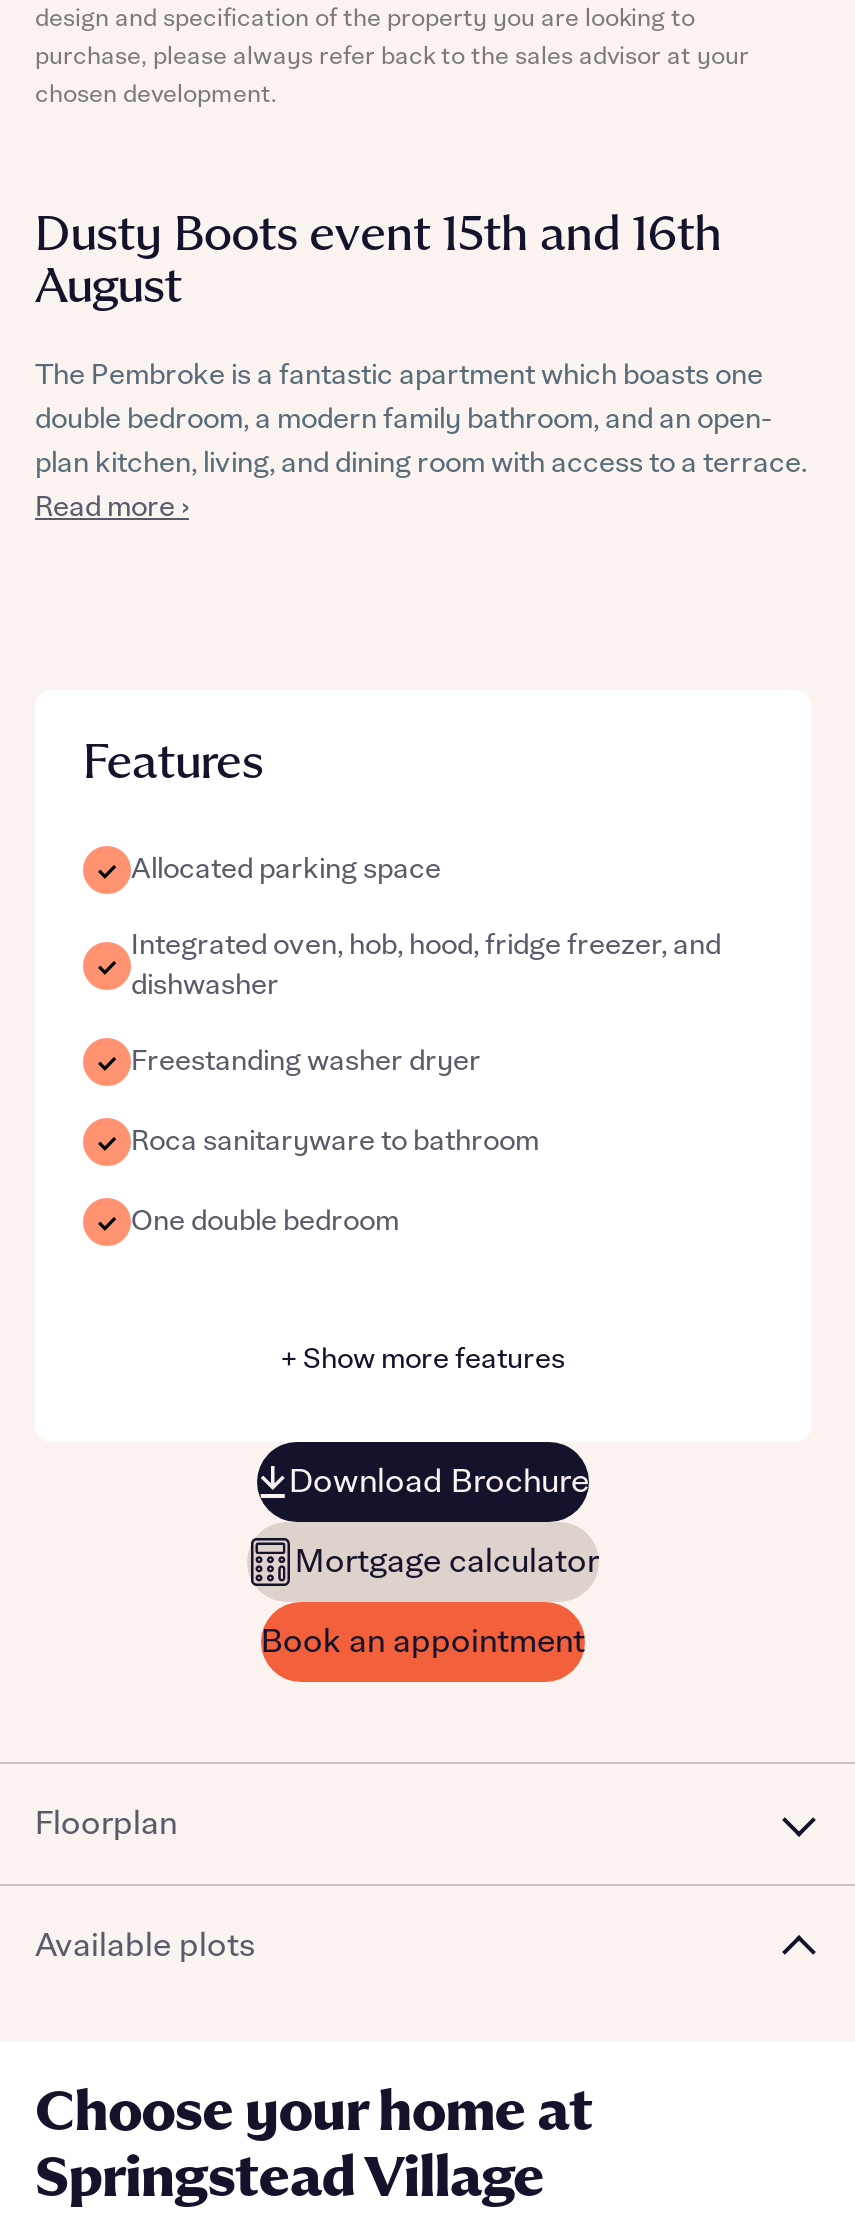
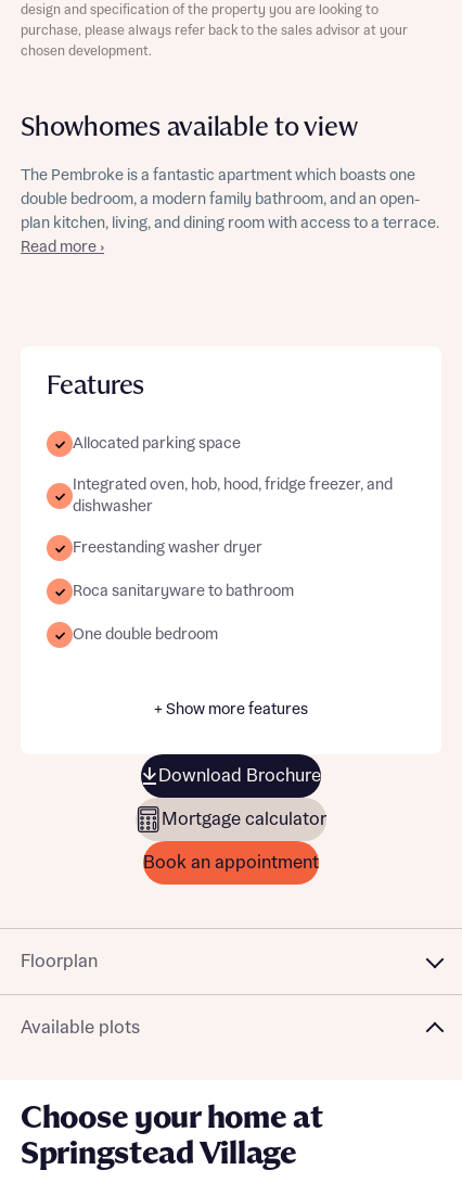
[35,208,722,314] Dusty Boots event 15th and 16th | August -> [21,113,357,142] Showhomes available to view

